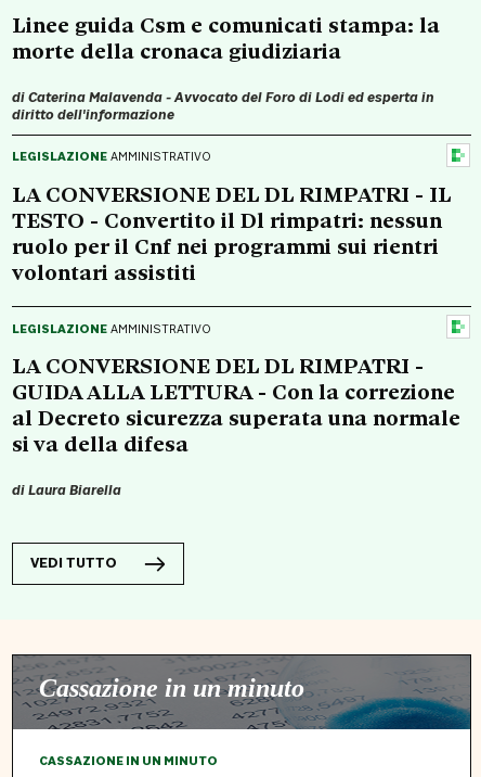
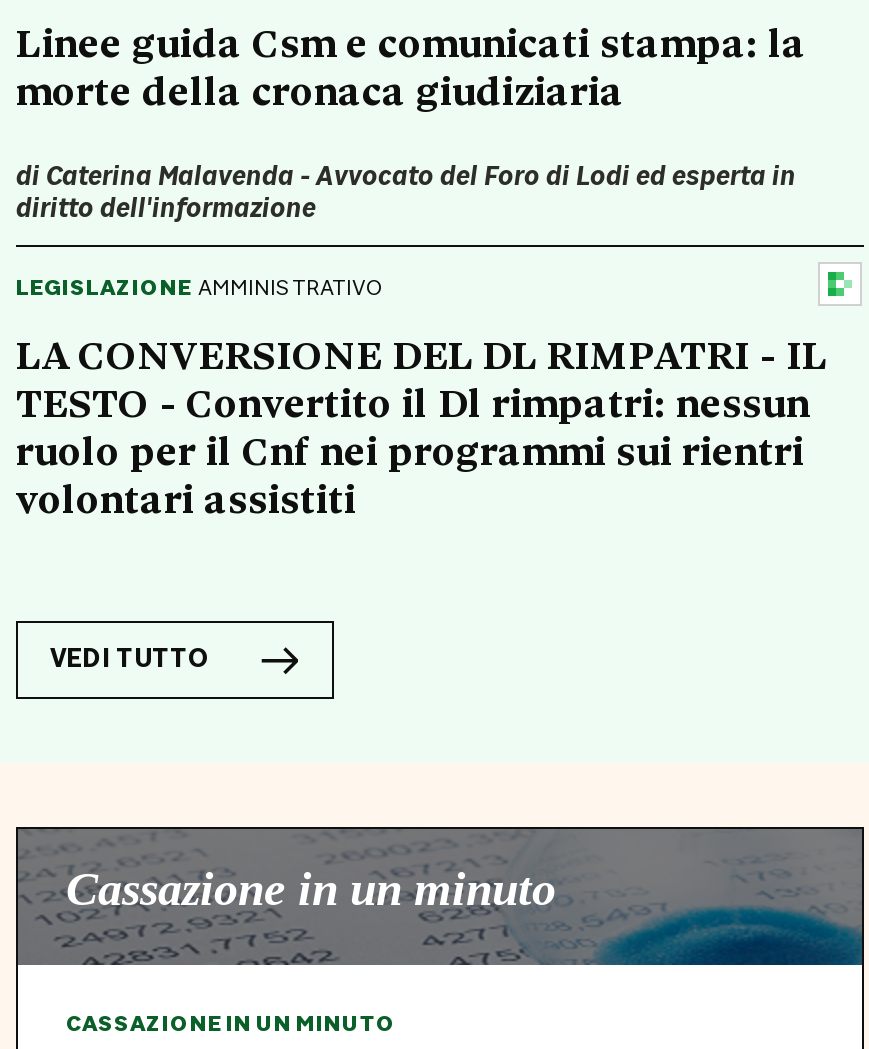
[12,321,460,500] LEGISLAZIONE AMMINISTRATIVO | LA CONVERSIONE DEL DL RIMPATRI - | GUIDA ALLA LETTURA - Con la correzione | al Decreto sicurezza superata una normale | si va della difesa | di Laura Biarella -> none

